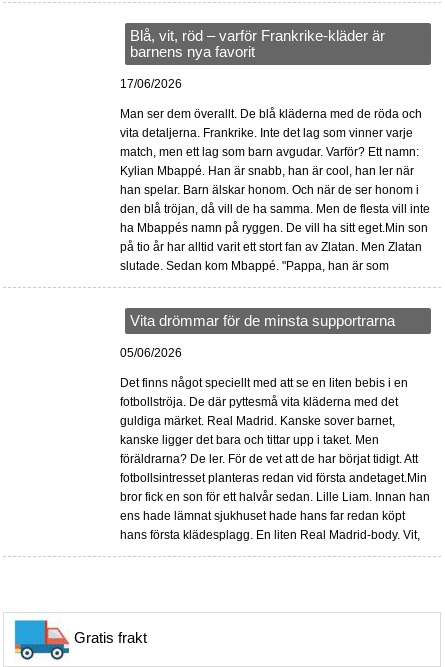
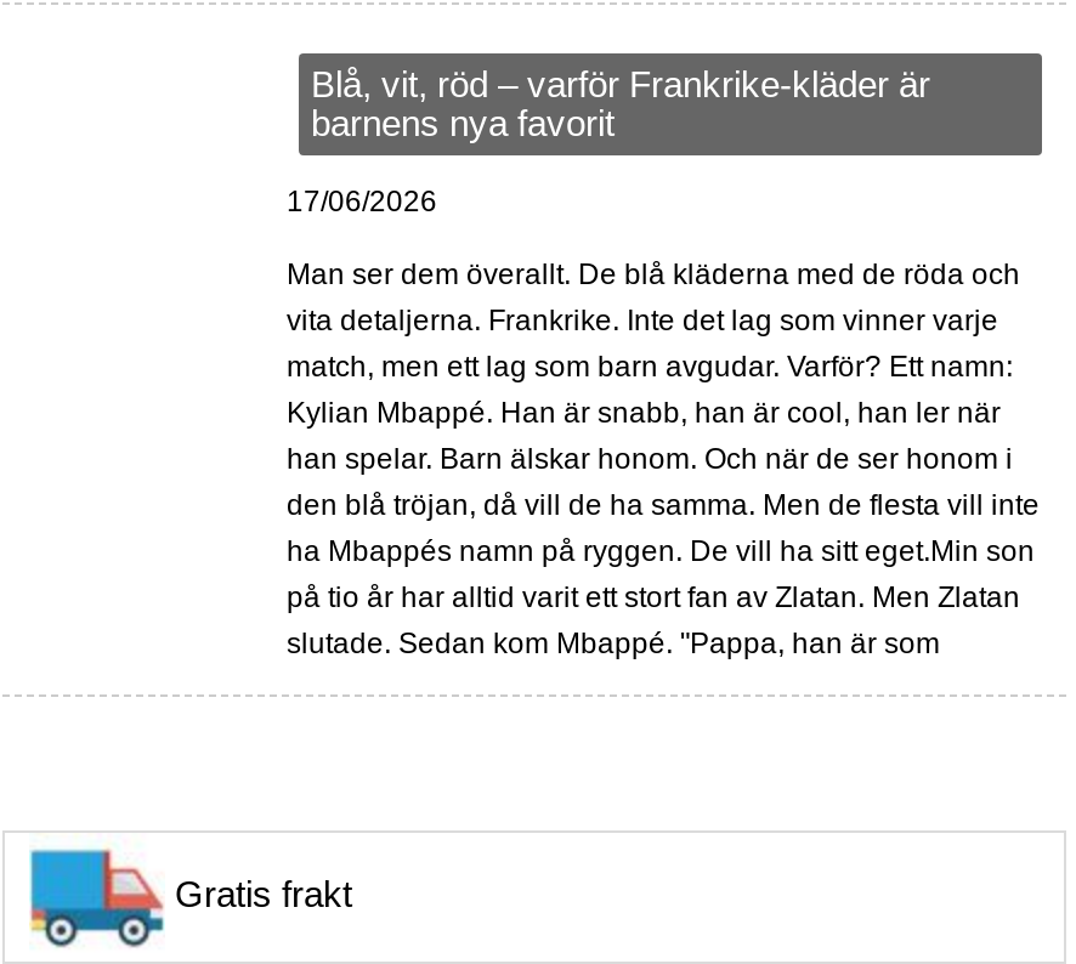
[120,312,430,542] Vita drömmar för de minsta supportrarna | 05/06/2026 | Det finns något speciellt med att se en liten bebis i en | fotbollströja. De där pyttesmå vita kläderna med det | guldiga märket. Real Madrid. Kanske sover barnet, | kanske ligger det bara och tittar upp i taket. Men | föräldrarna? De ler. För de vet att de har börjat tidigt. Att | fotbollsintresset planteras redan vid första andetaget.Min | bror fick en son för ett halvår sedan. Lille Liam. Innan han | ens hade lämnat sjukhuset hade hans far redan köpt | hans första klädesplagg. En liten Real Madrid-body. Vit, -> none

